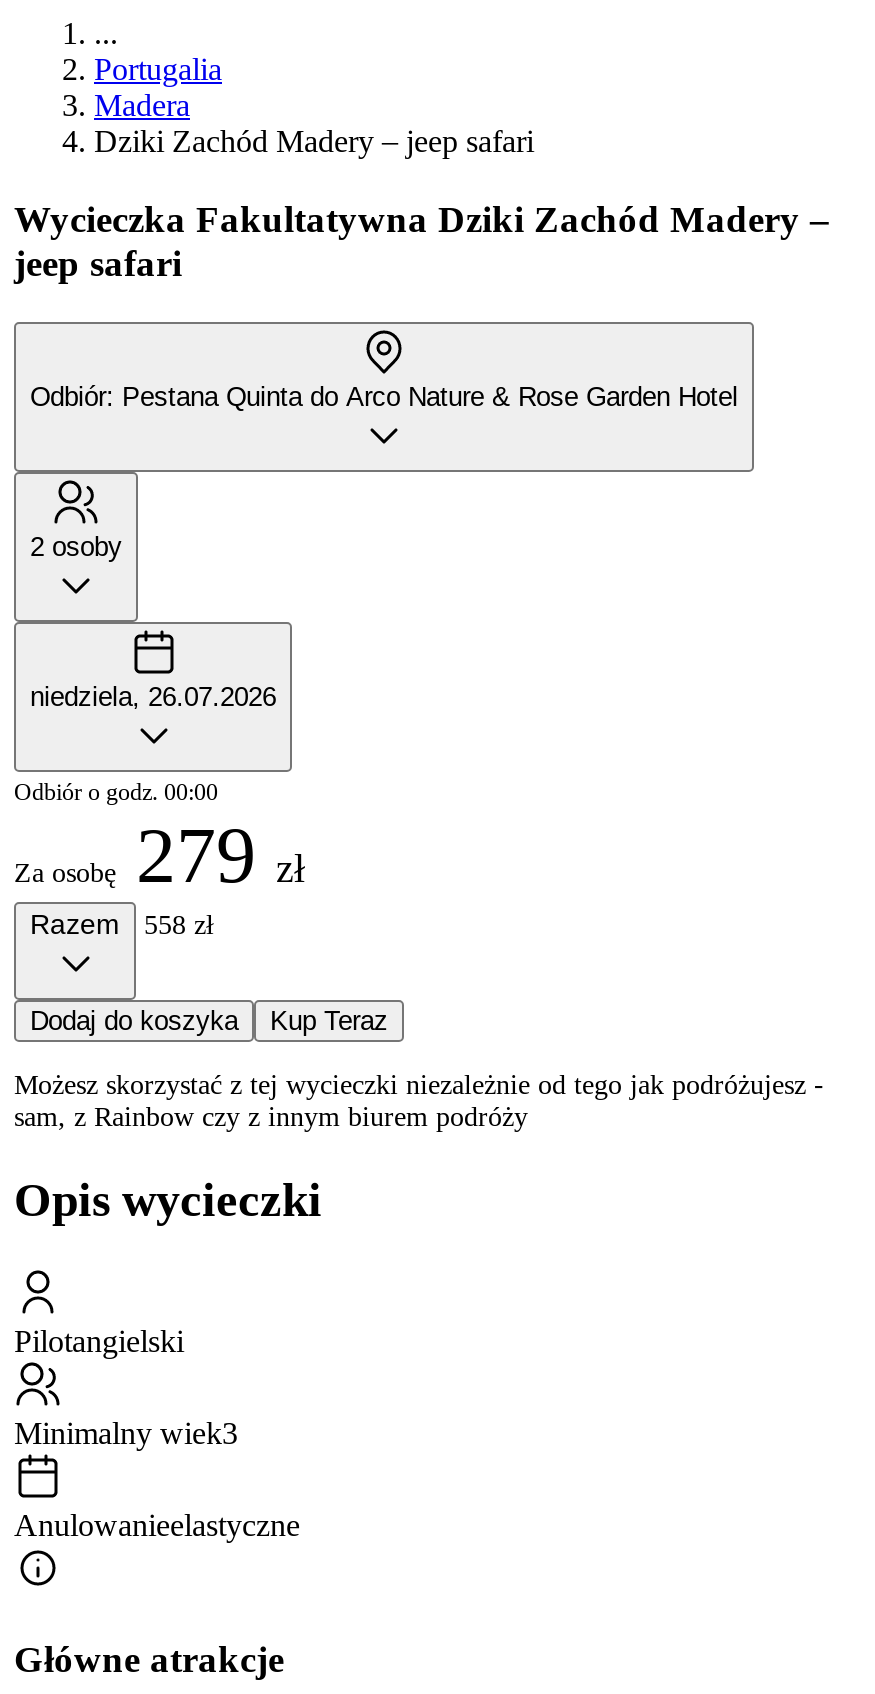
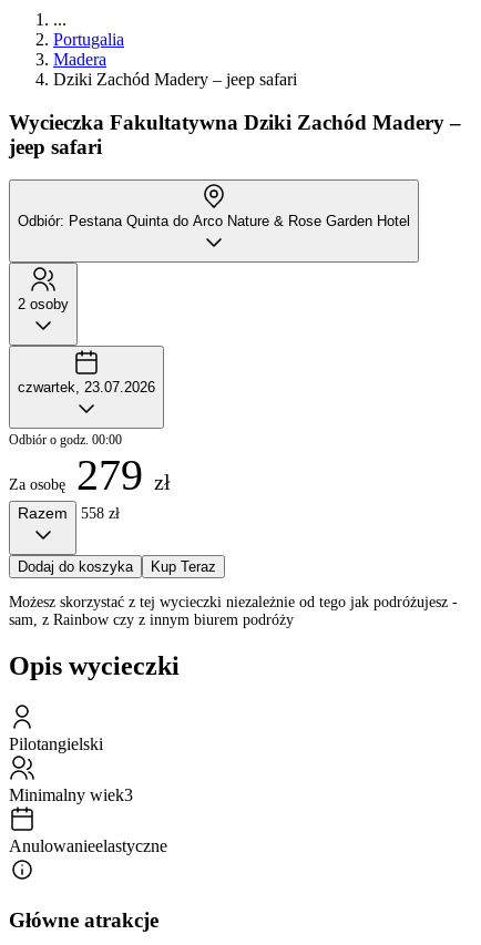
[30,683,276,713] niedziela, 26.07.2026 -> [18,379,155,396] czwartek, 23.07.2026

